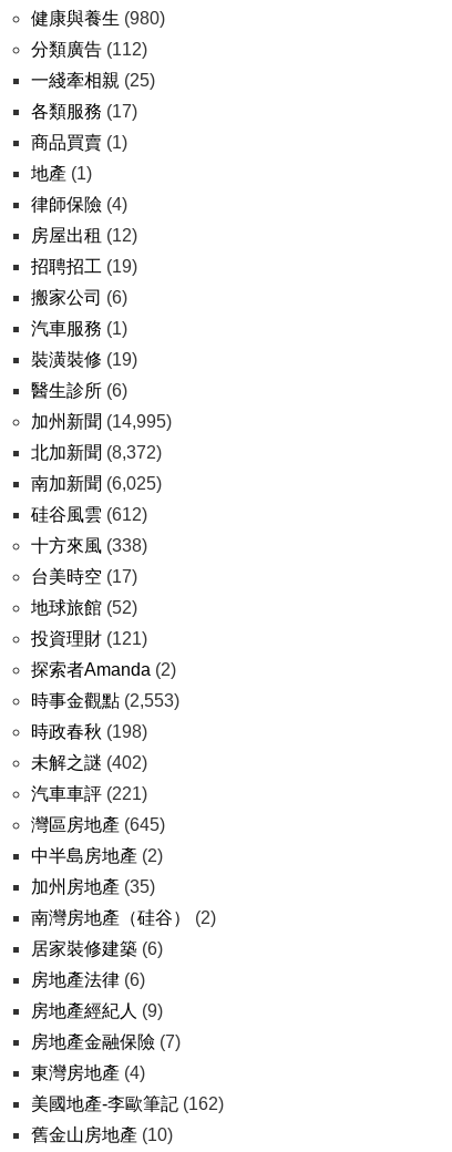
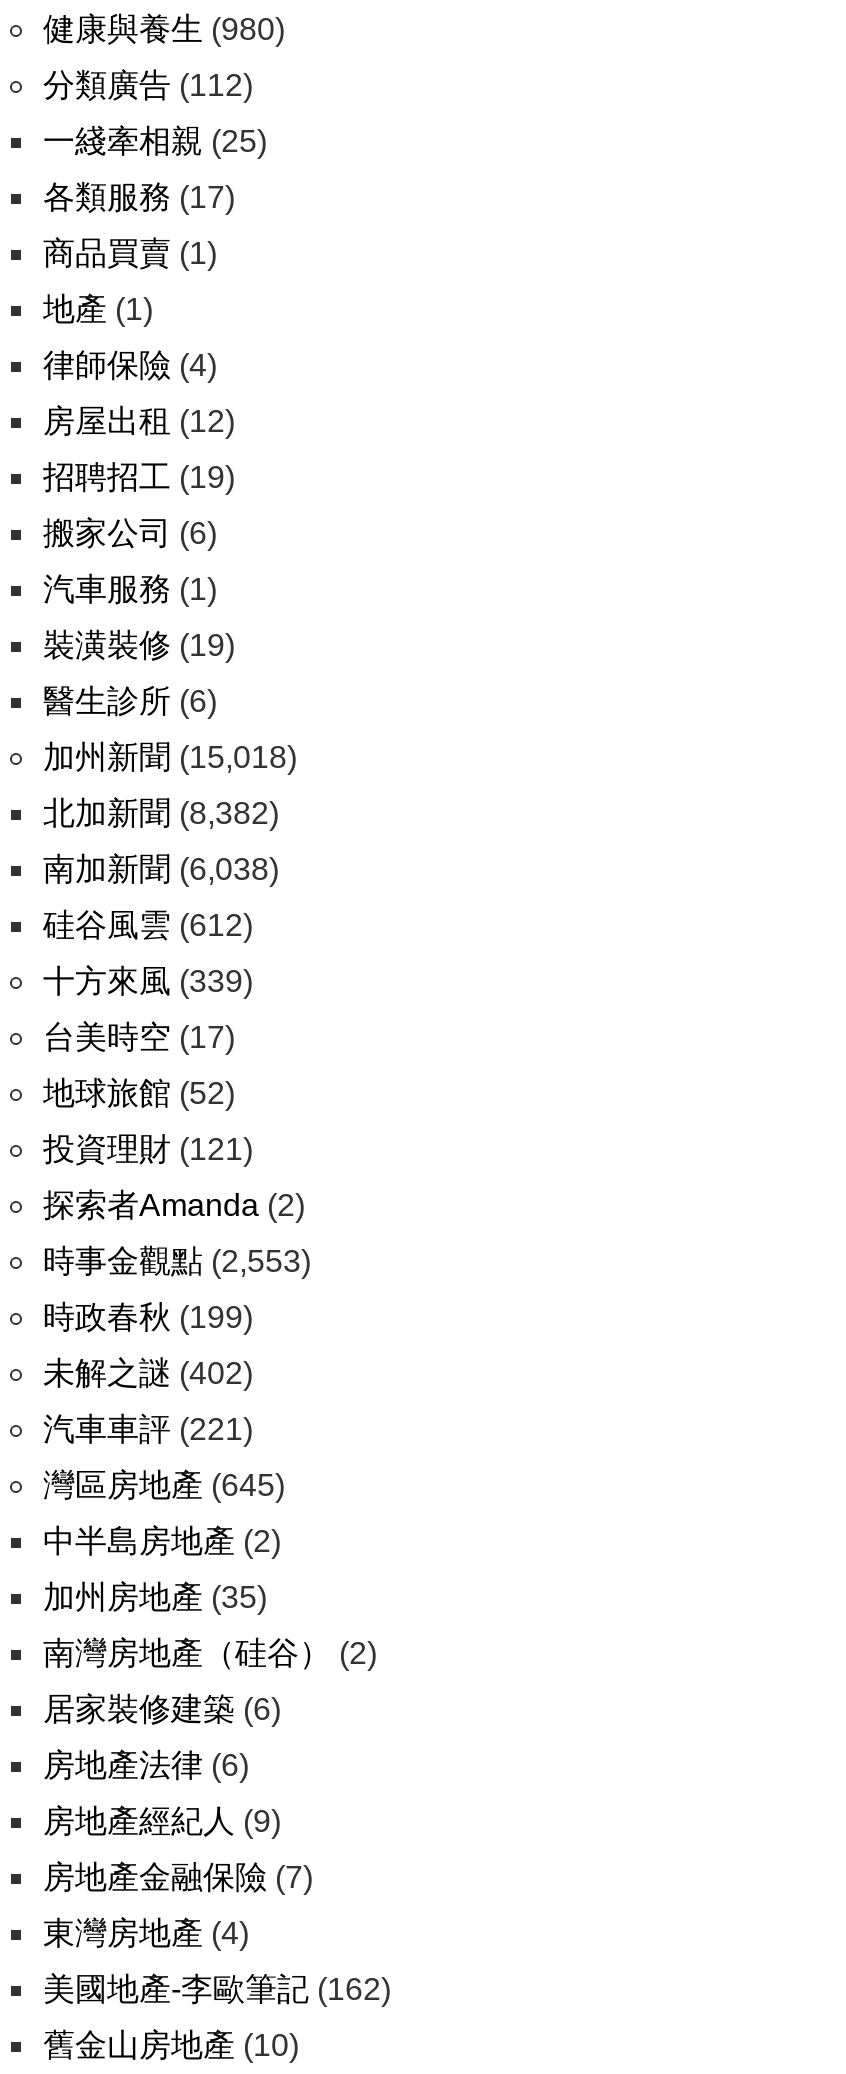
[31,412,172,431] 加州新聞(14,995) -> [43,740,297,774] 加州新聞(15,018)
[31,443,162,462] 北加新聞(8,372) -> [43,796,279,830] 北加新聞(8,382)
[31,474,162,493] 南加新聞(6,025) -> [43,852,279,886] 南加新聞(6,038)
[31,536,147,555] 十方來風(338) -> [43,964,253,998] 十方來風(339)
[31,722,147,741] 時政春秋(198) -> [43,1300,253,1334] 時政春秋(199)

